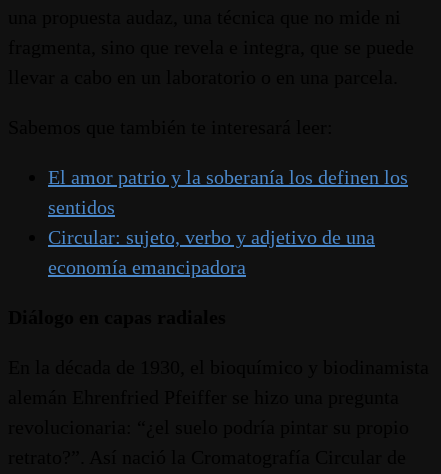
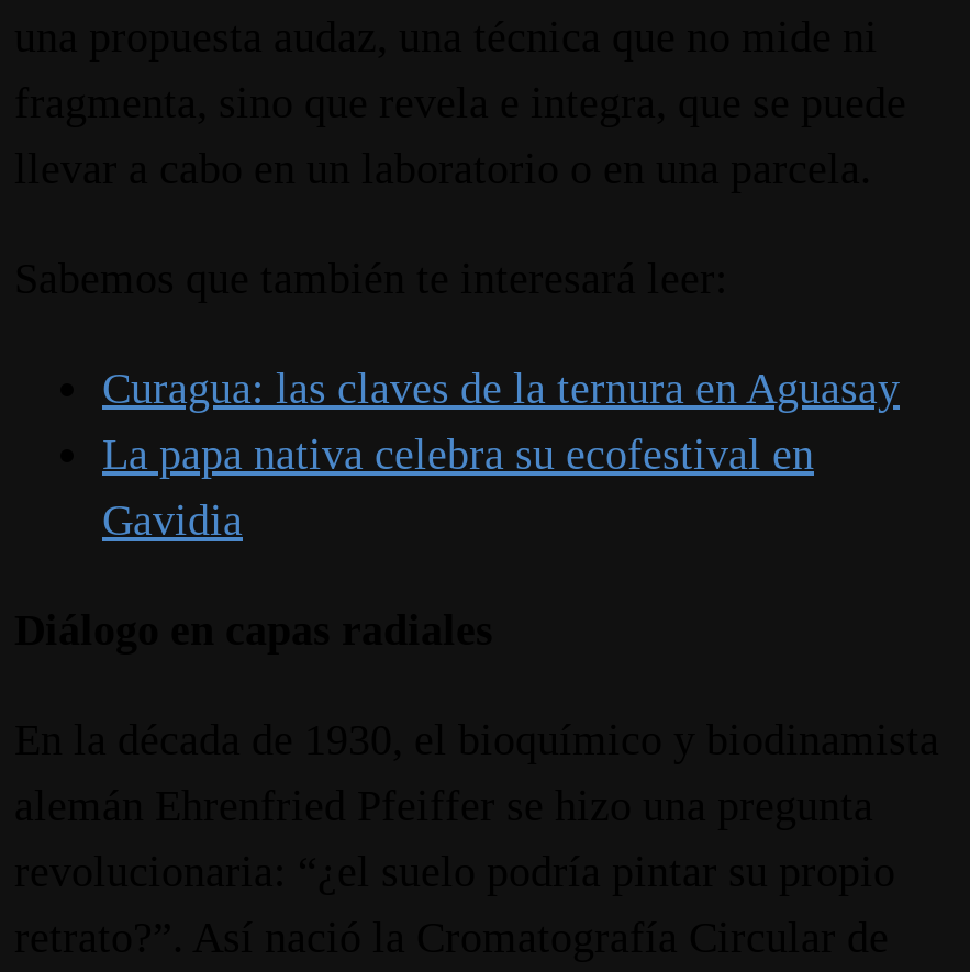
[48,166,408,278] El amor patrio y la soberanía los definen los | sentidos | Circular: sujeto, verbo y adjetivo de una | economía emancipadora -> [102,363,900,543] Curagua: las claves de la ternura en Aguasay | La papa nativa celebra su ecofestival en | Gavidia

